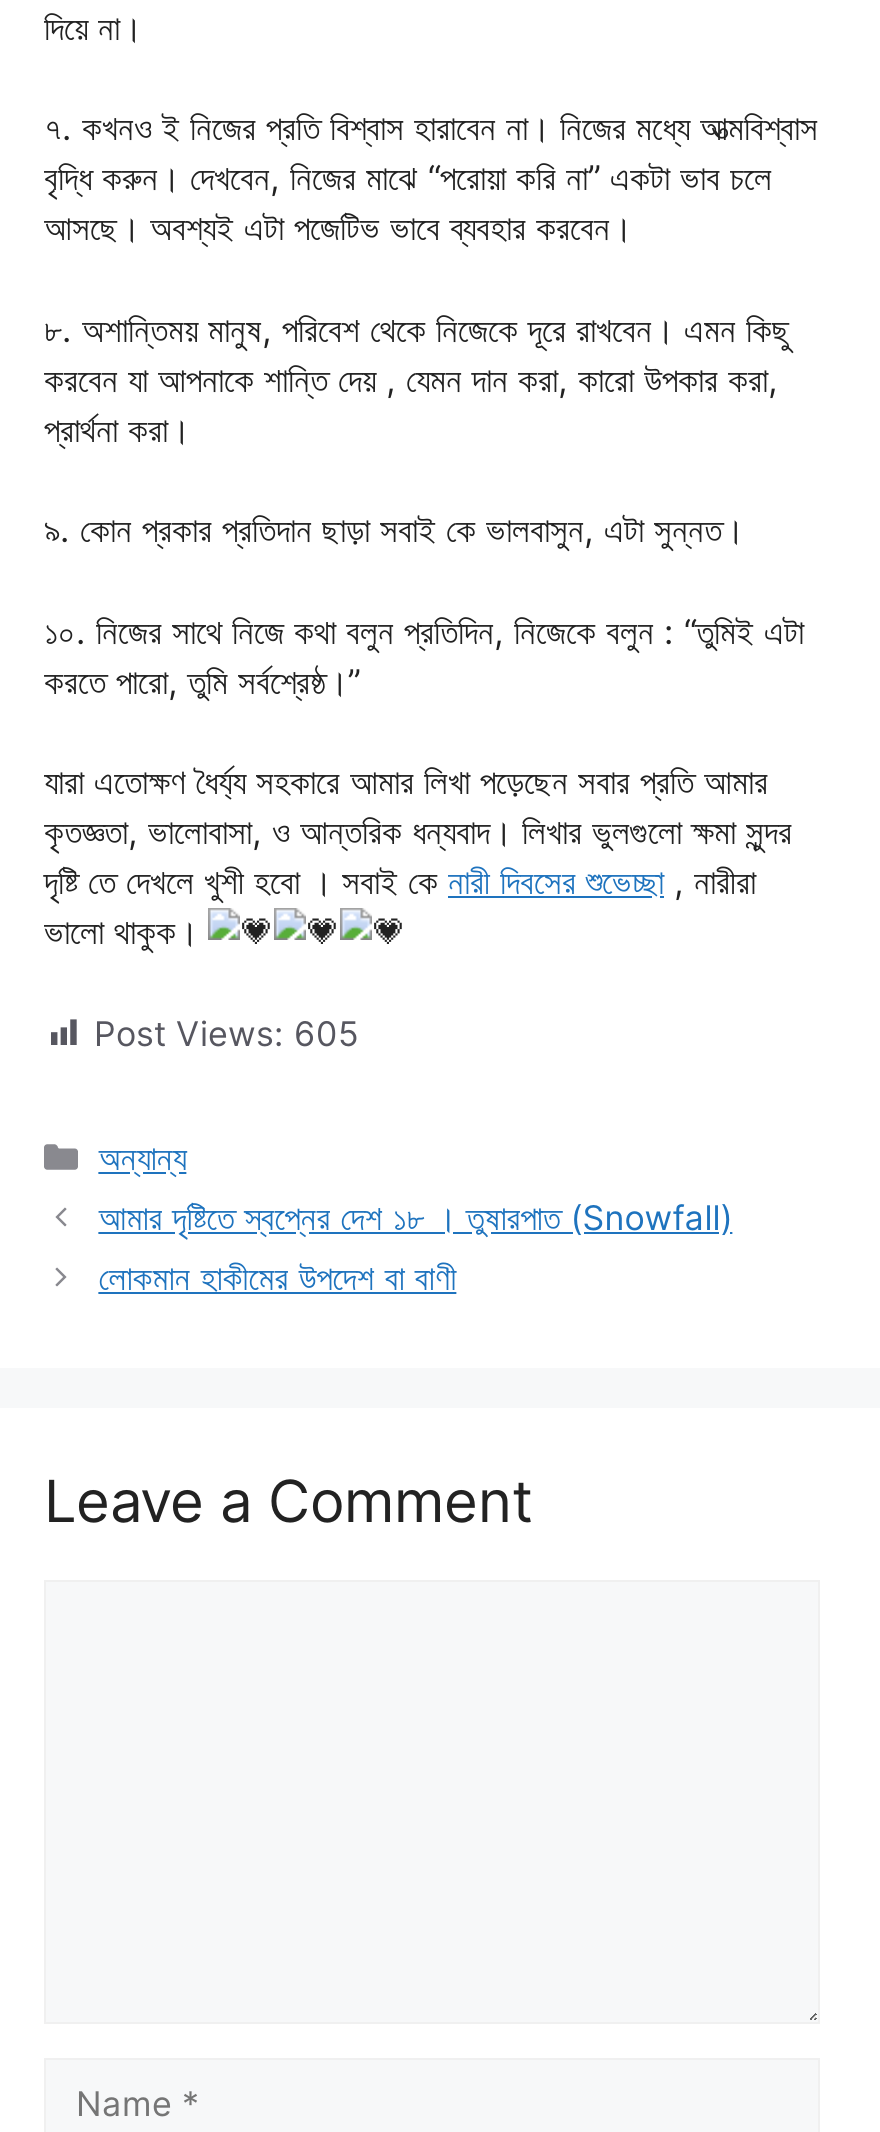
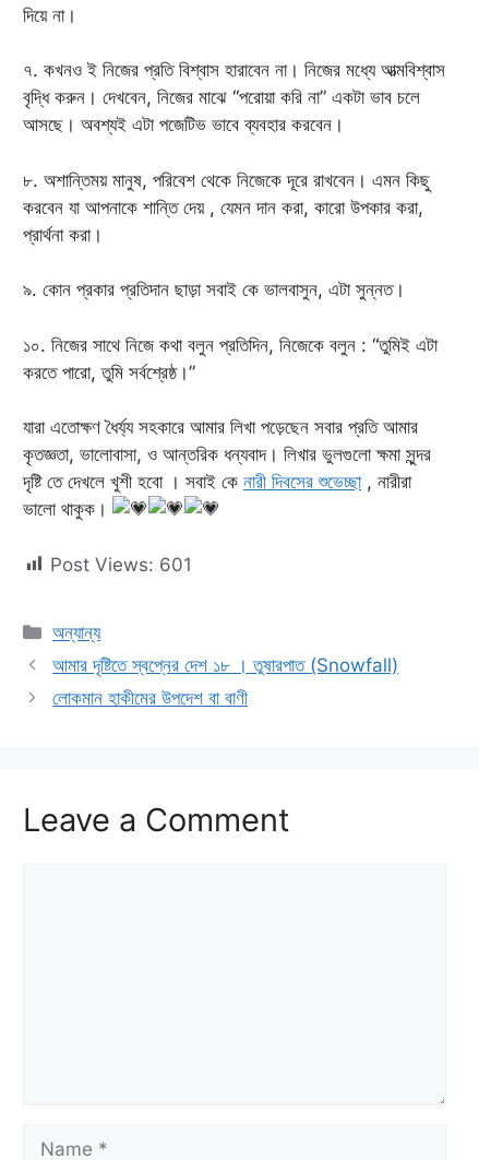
[94,1013,358,1053] Post Views: 605 -> [50,553,192,575] Post Views: 601

